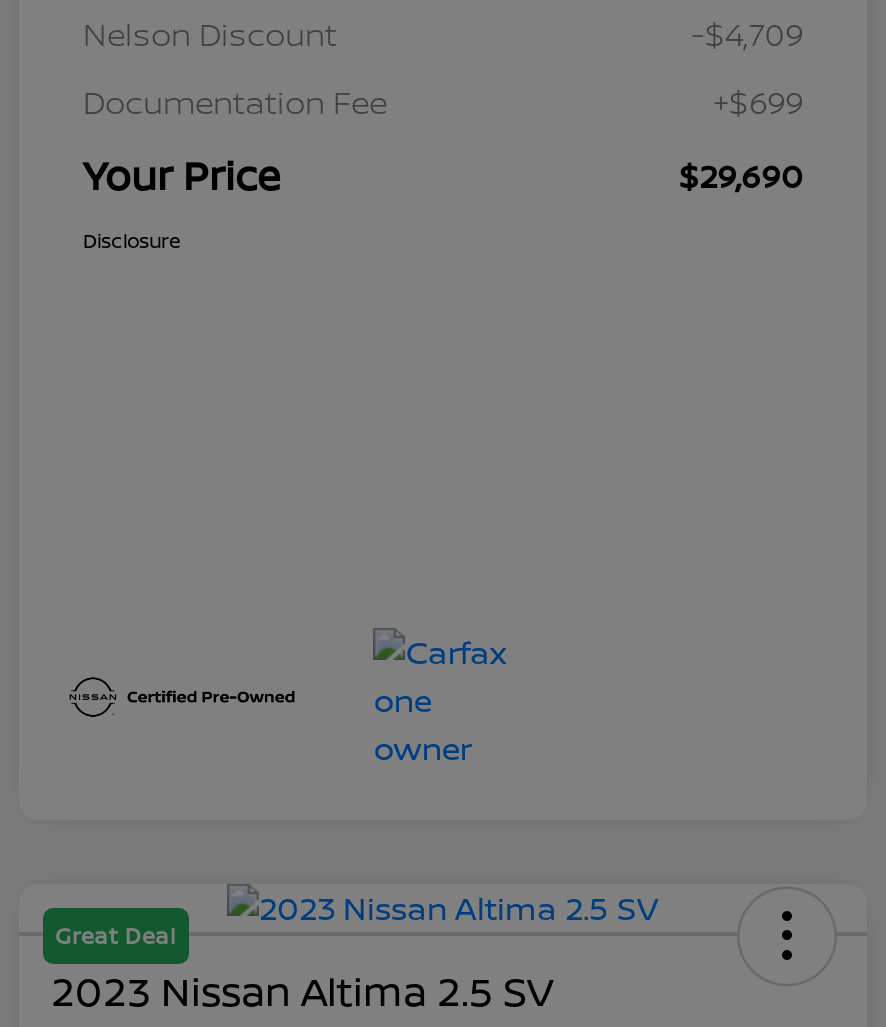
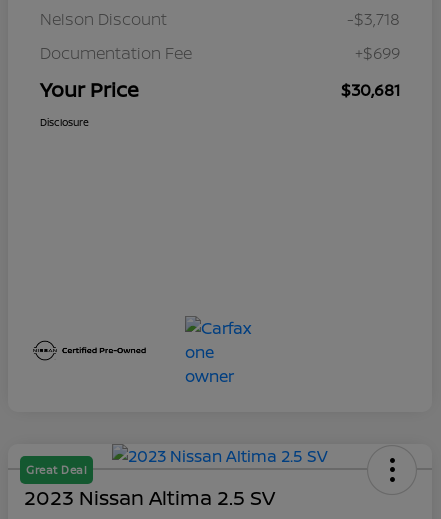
[691,12,803,56] -$4,709 -> [347,8,400,30] -$3,718
[679,154,803,198] $29,690 -> [341,79,400,101] $30,681

